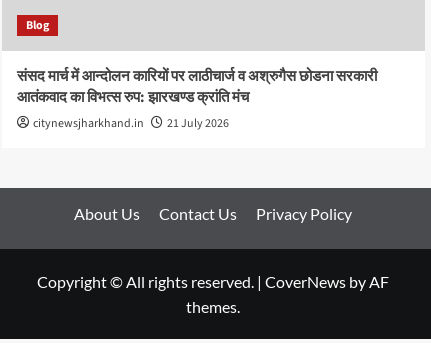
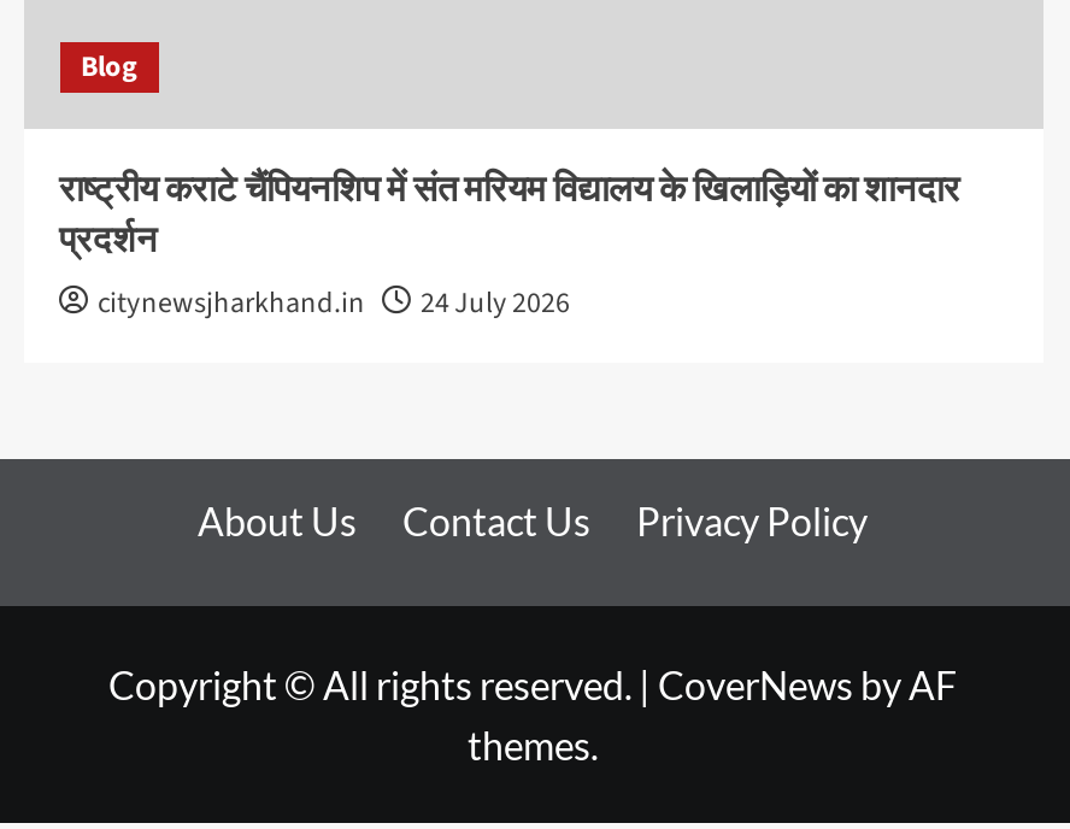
[16,66,376,108] संसद मार्च में आन्दोलन कारियों पर लाठीचार्ज व अश्रुगैस छोडना सरकारी | आतंकवाद का विभत्स रुप: झारखण्ड क्रांति मंच -> [59,164,960,265] राष्ट्रीय कराटे चैंपियनशिप में संत मरियम विद्यालय के खिलाड़ियों का शानदार | प्रदर्शन
[32,115,228,132] citynewsjharkhand.in 21 July 2026 -> [98,282,570,323] citynewsjharkhand.in 24 July 2026

